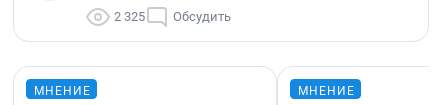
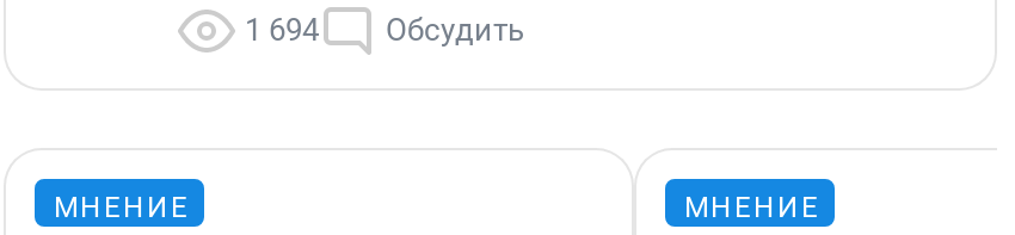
[114,9,231,24] 2 325 Обсудить -> [245,12,524,48] 1 694 Обсудить

